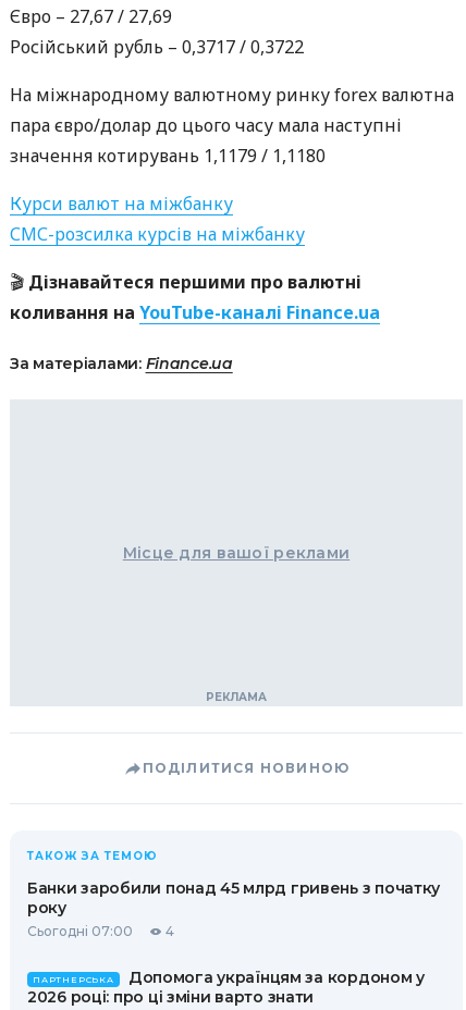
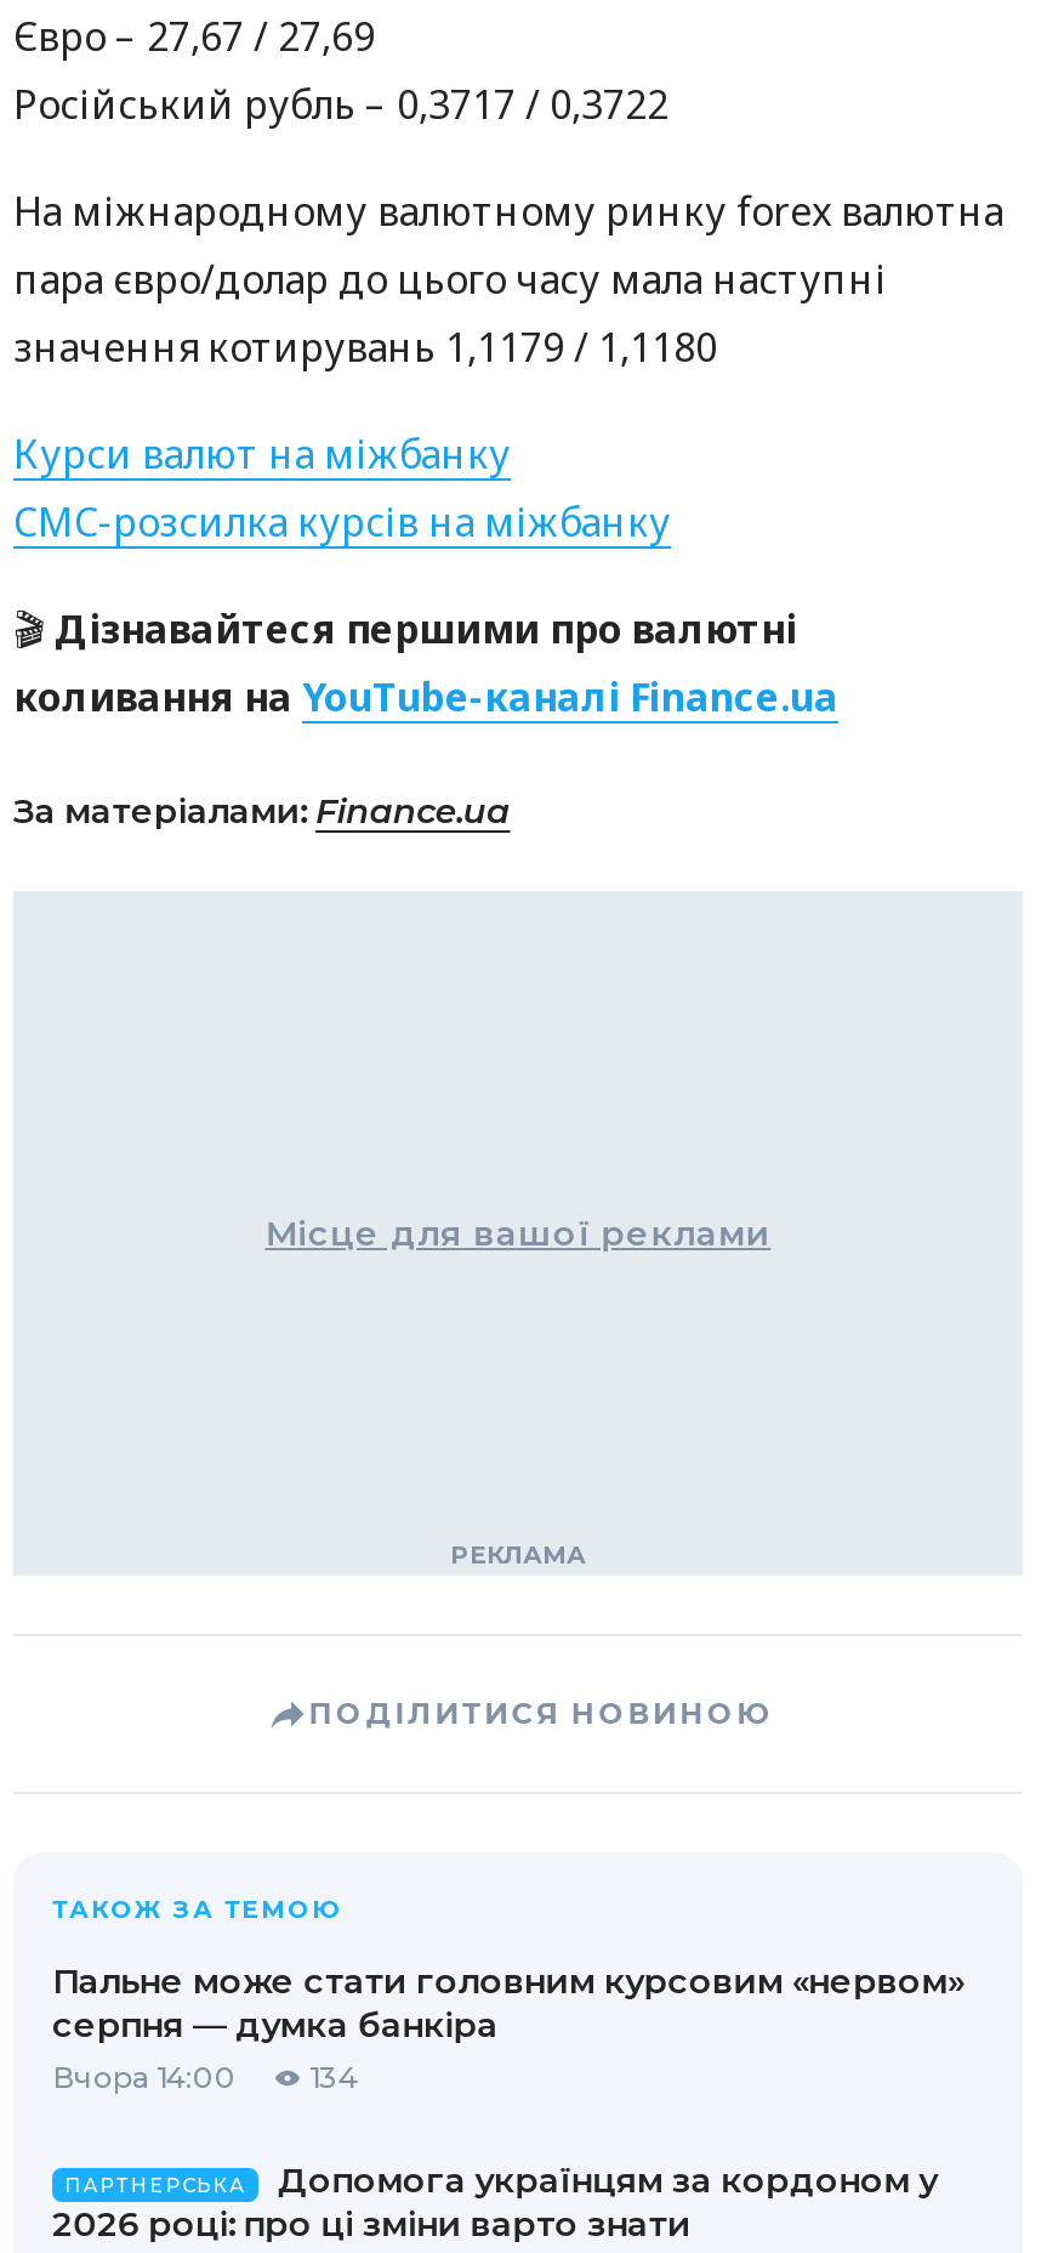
[27,878,440,939] Банки заробили понад 45 млрд гривень з початку | року | Сьогодні 07:00 | 4 -> [52,1958,964,2094] Пальне може стати головним курсовим «нервом» | серпня — думка банкіра | Вчора 14:00 | 134

